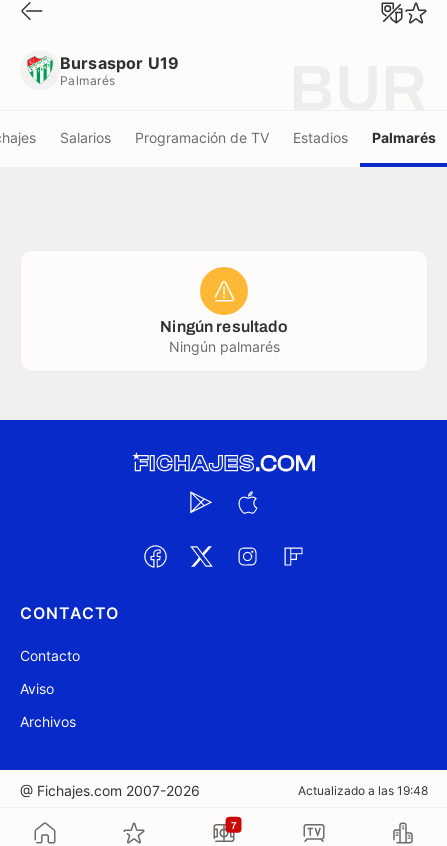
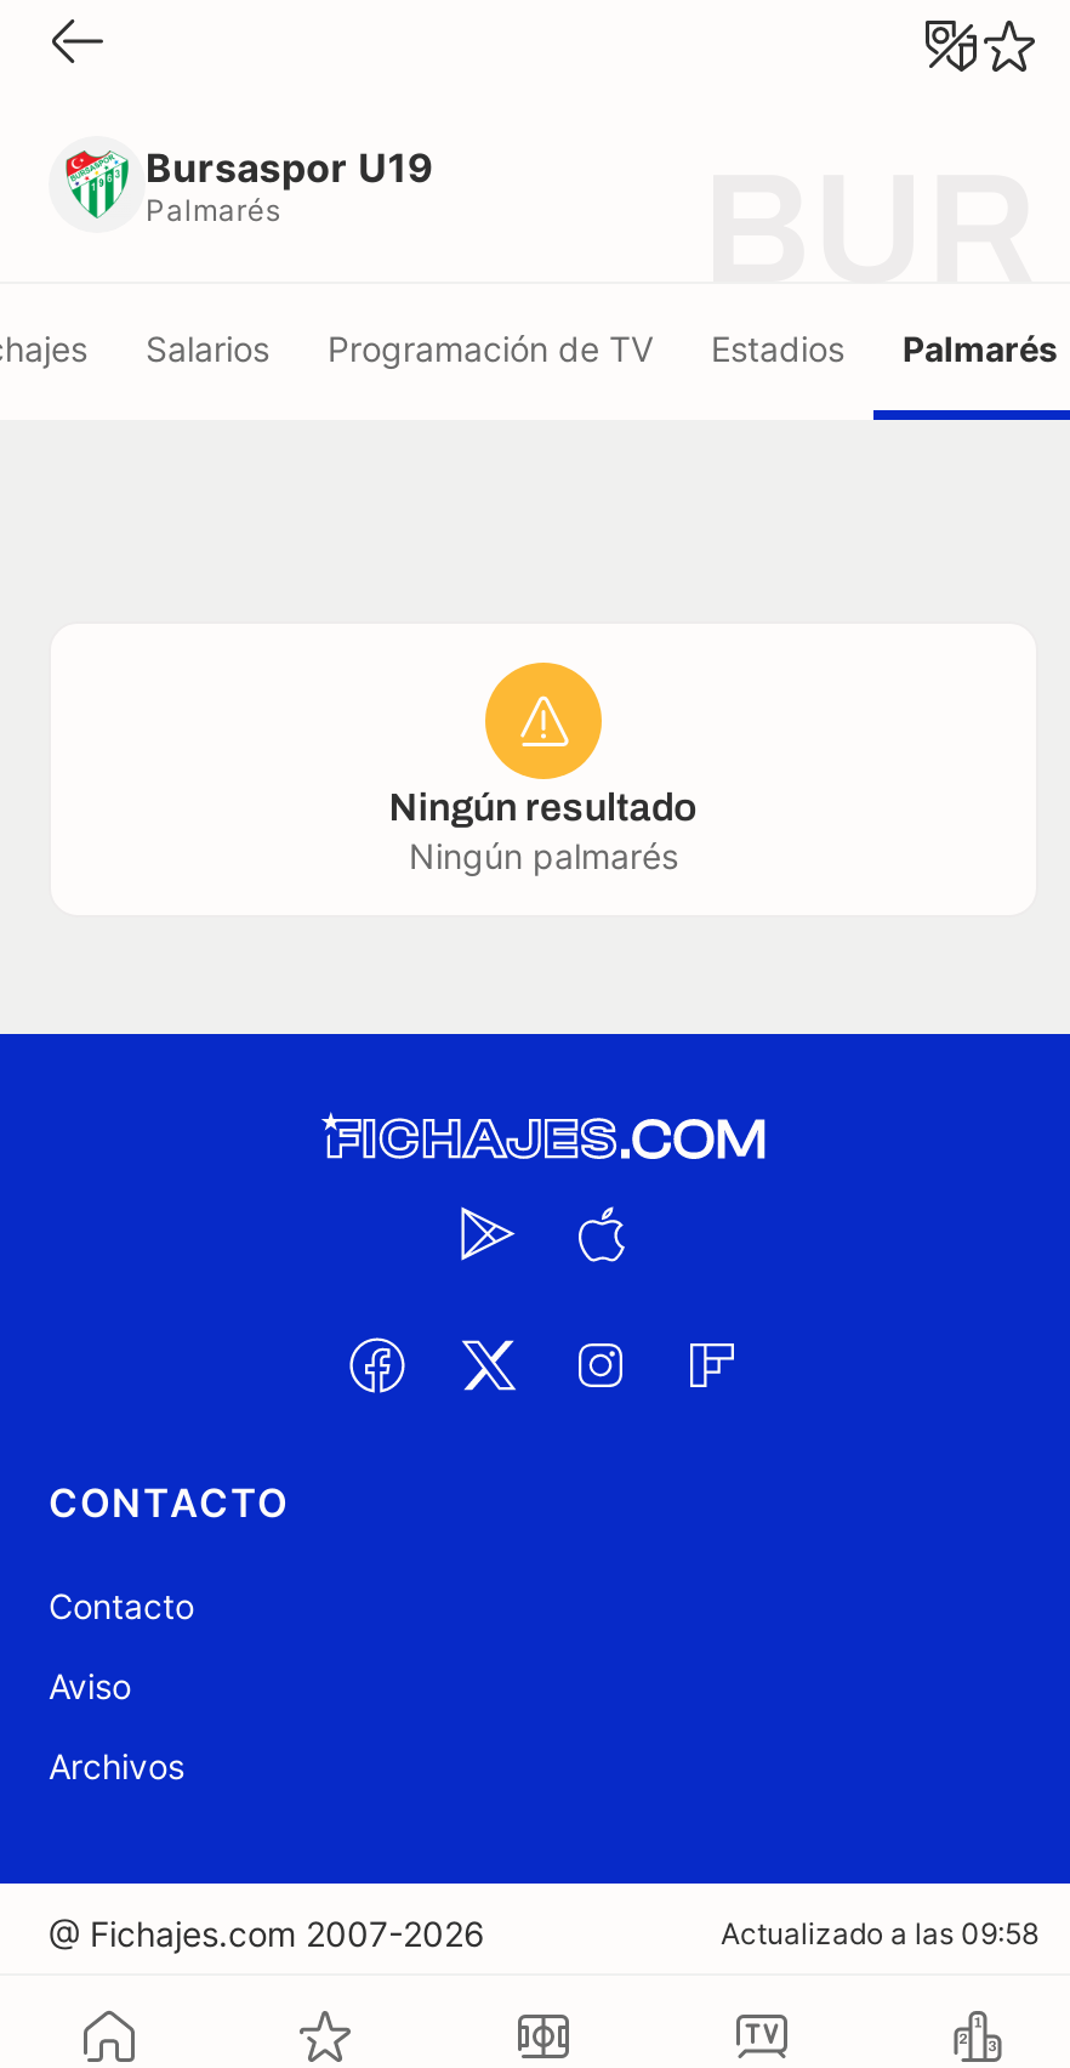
[298,783,428,798] Actualizado a las 19:48 -> [721,1915,1038,1951] Actualizado a las 09:58
[230,819,237,830] 7 -> none

